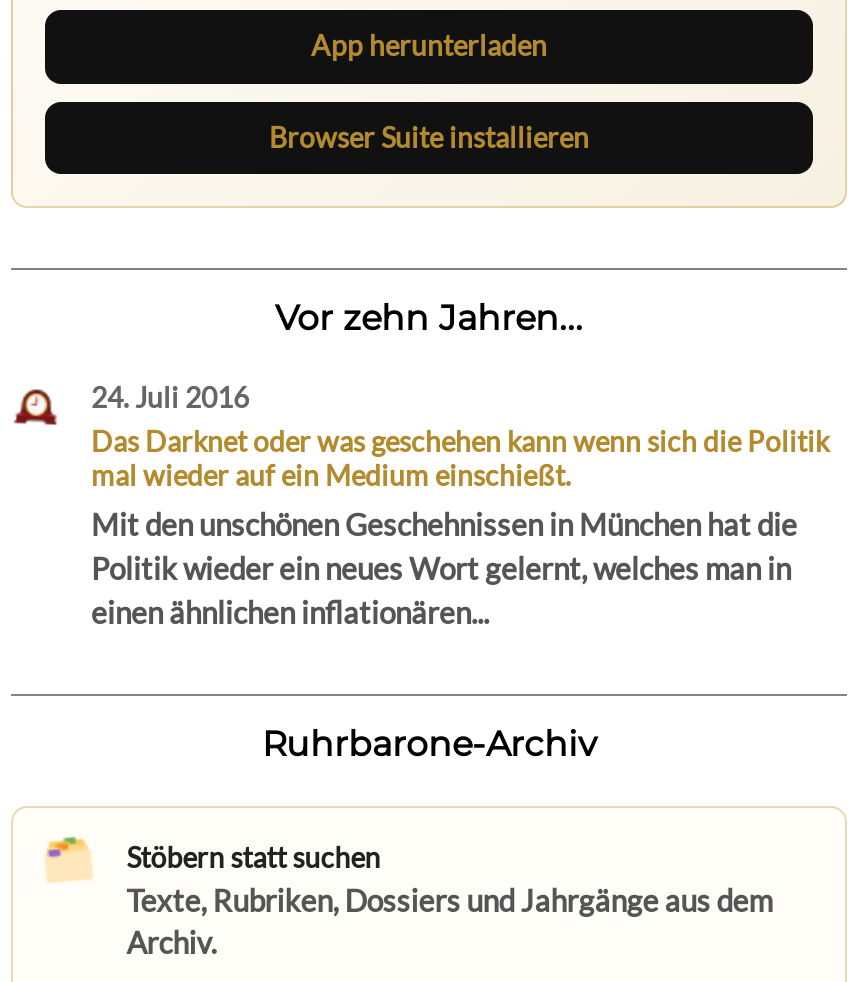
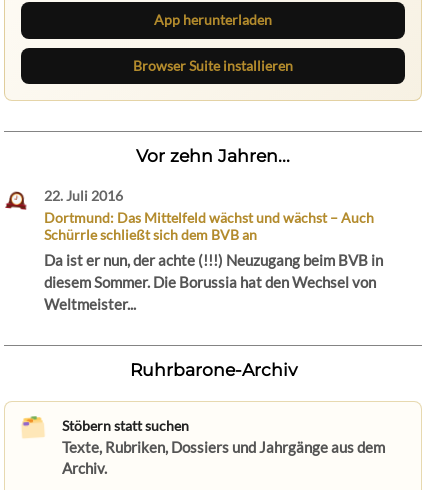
[91,381,829,631] 24. Juli 2016 | Das Darknet oder was geschehen kann wenn sich die Politik | mal wieder auf ein Medium einschießt. | Mit den unschönen Geschehnissen in München hat die | Politik wieder ein neues Wort gelernt, welches man in | einen ähnlichen inflationären... -> [44,187,383,312] 22. Juli 2016 | Dortmund: Das Mittelfeld wächst und wächst – Auch | Schürrle schließt sich dem BVB an | Da ist er nun, der achte (!!!) Neuzugang beim BVB in | diesem Sommer. Die Borussia hat den Wechsel von | Weltmeister...

